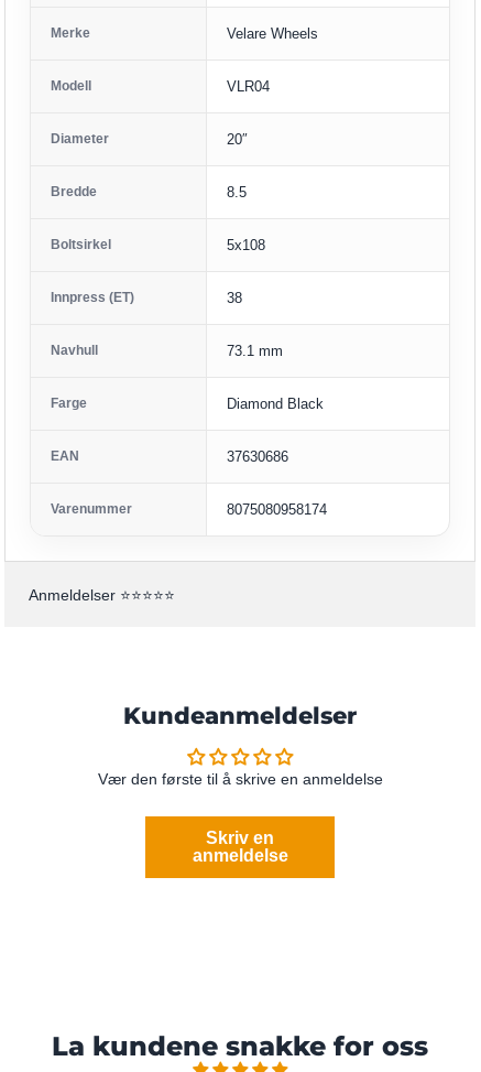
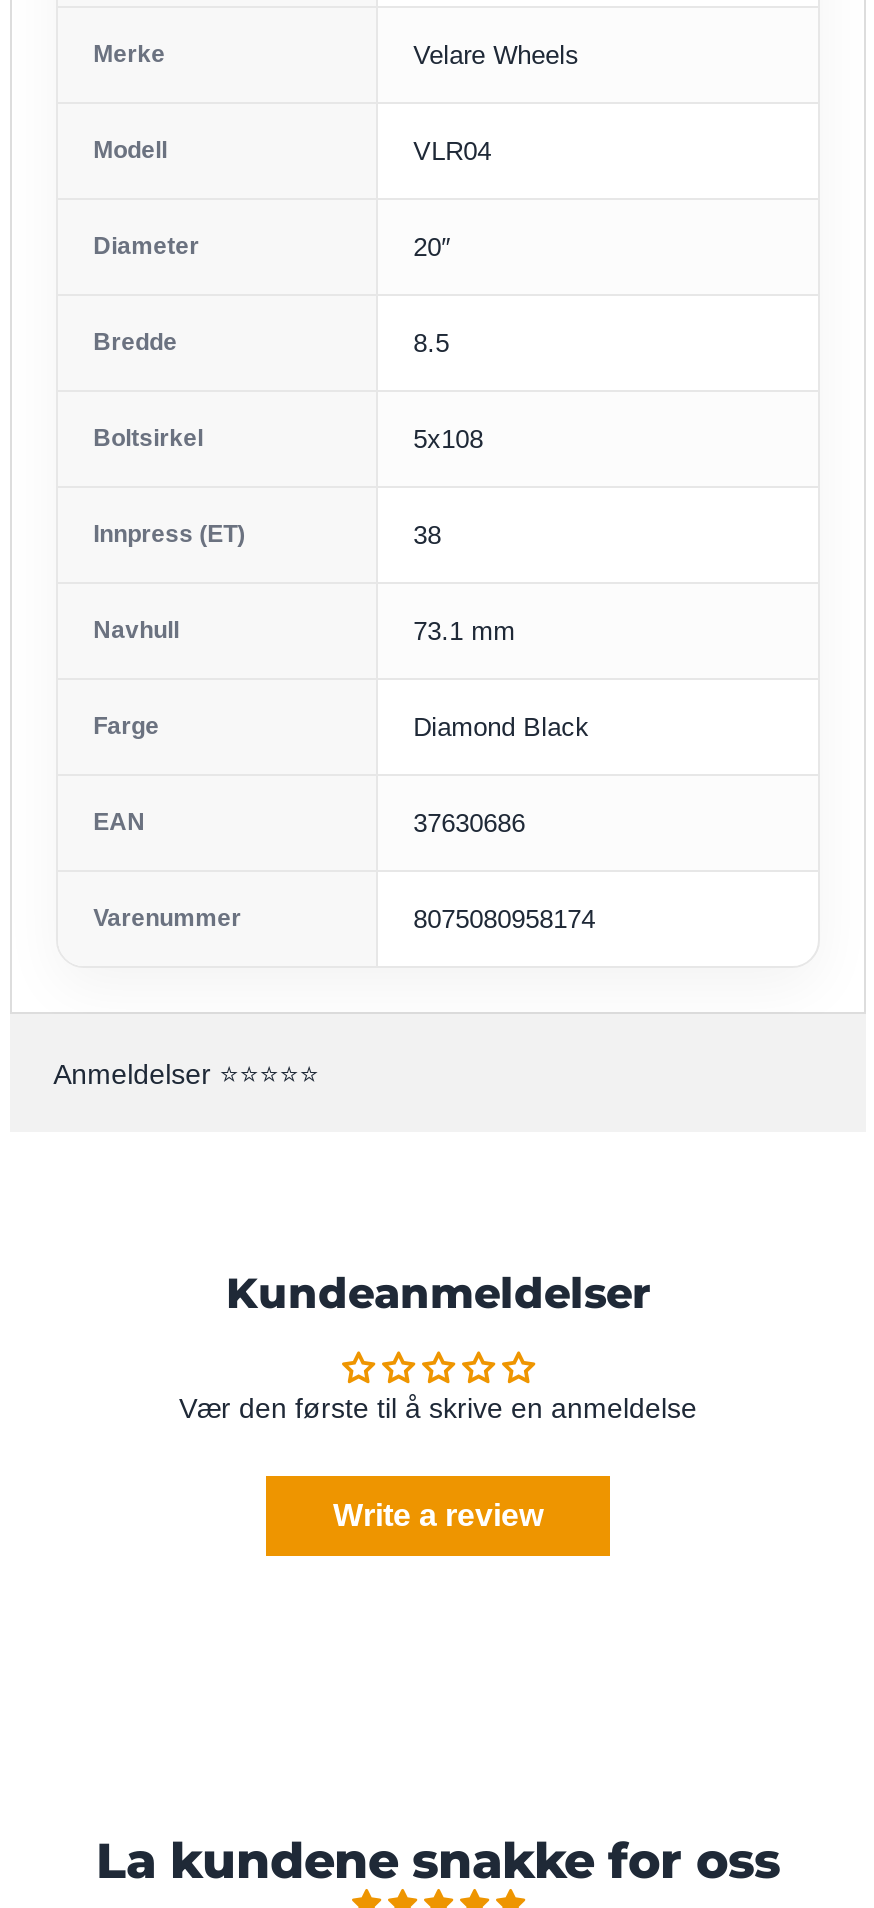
[192,829,288,865] Skriv en | anmeldelse -> [333,1498,543,1532] Write a review

